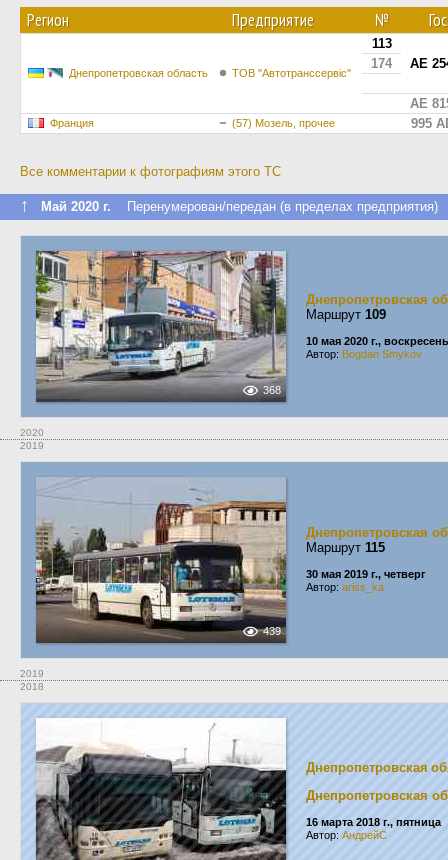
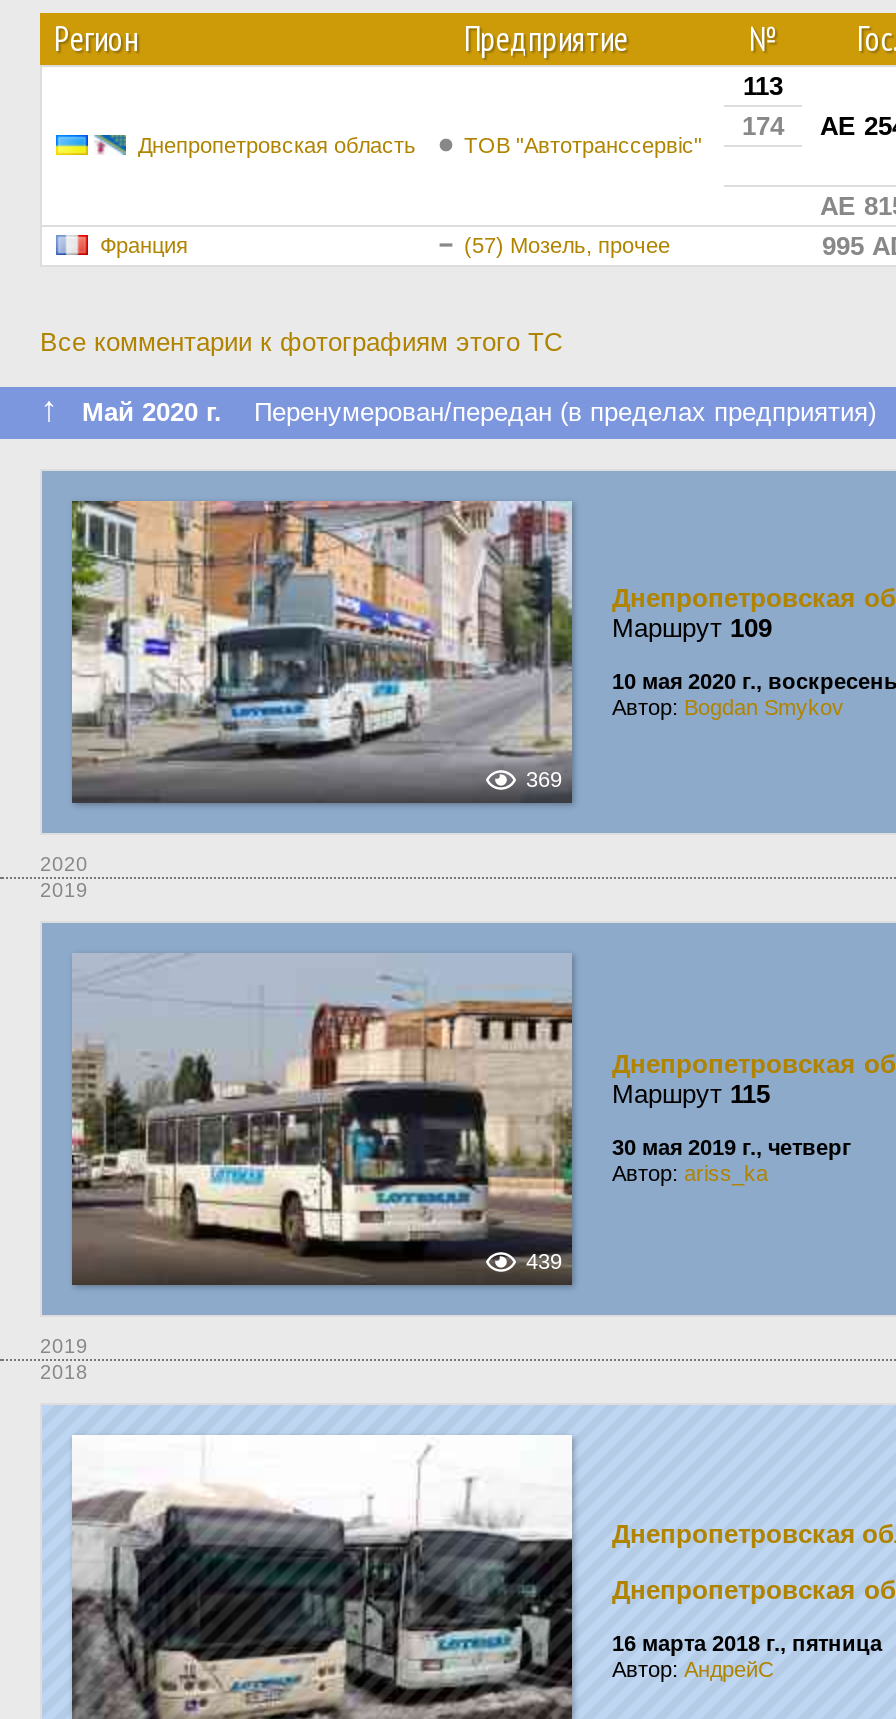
[263,384,281,396] 368 -> [526,767,562,791] 369

